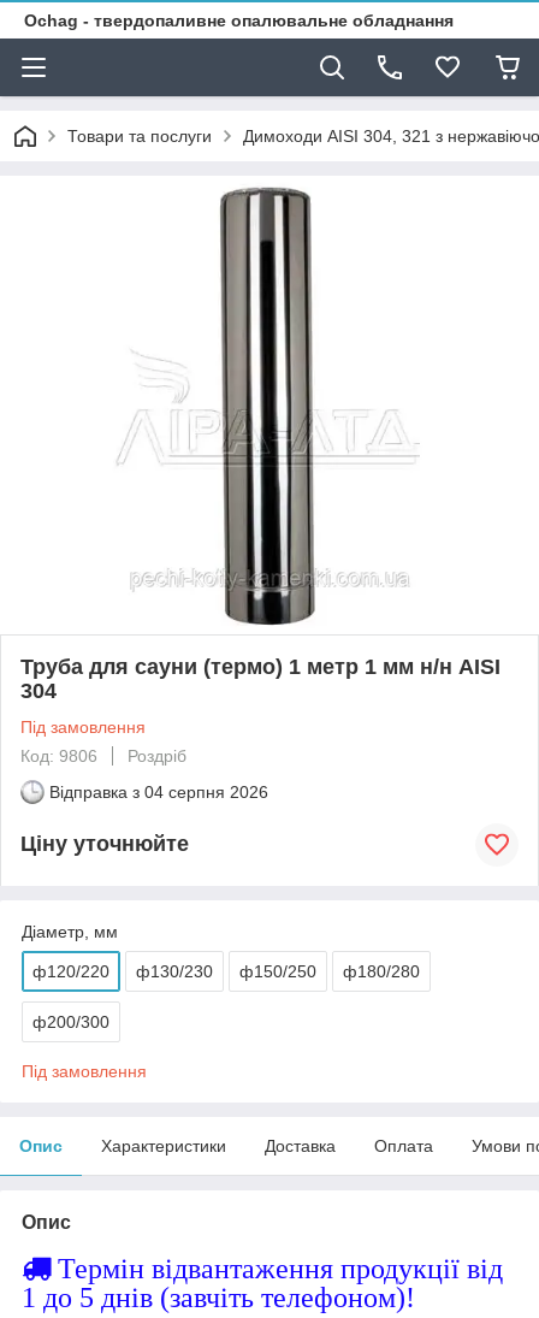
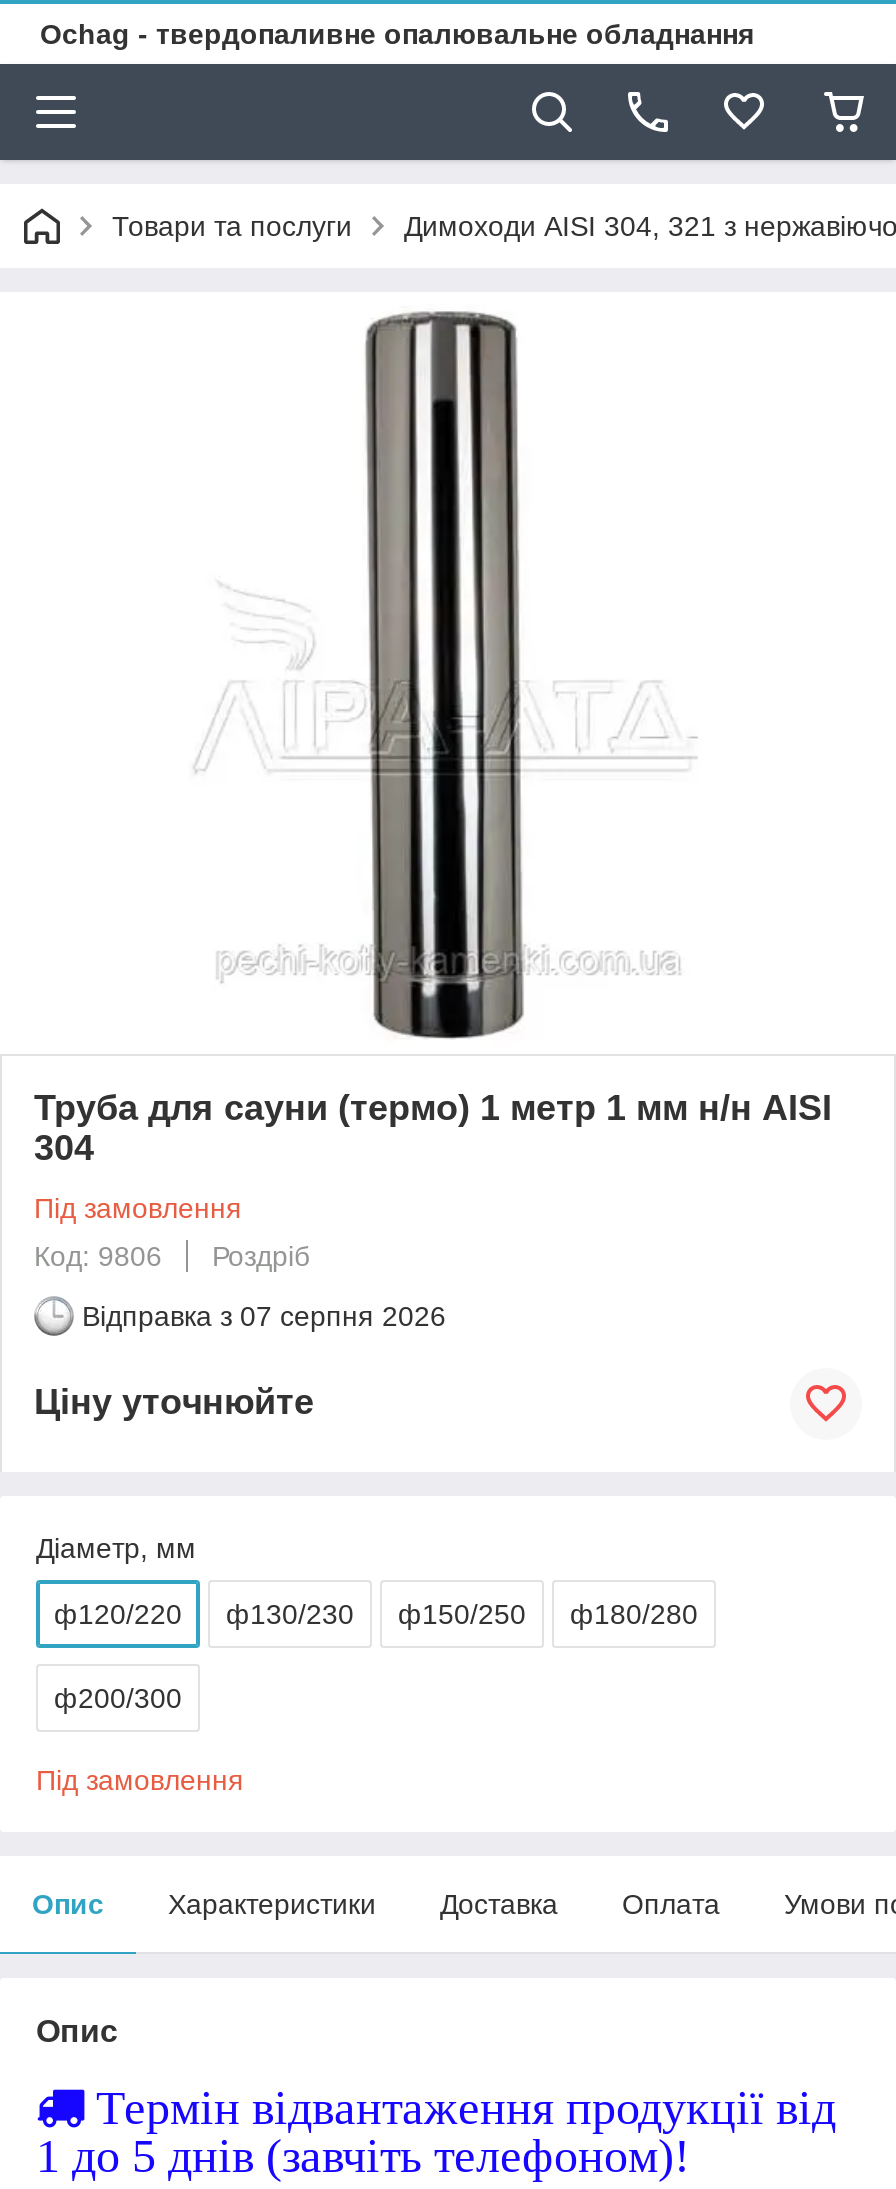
[49,782,268,801] Відправка з 04 серпня 2026 -> [82,1300,446,1332] Відправка з 07 серпня 2026

